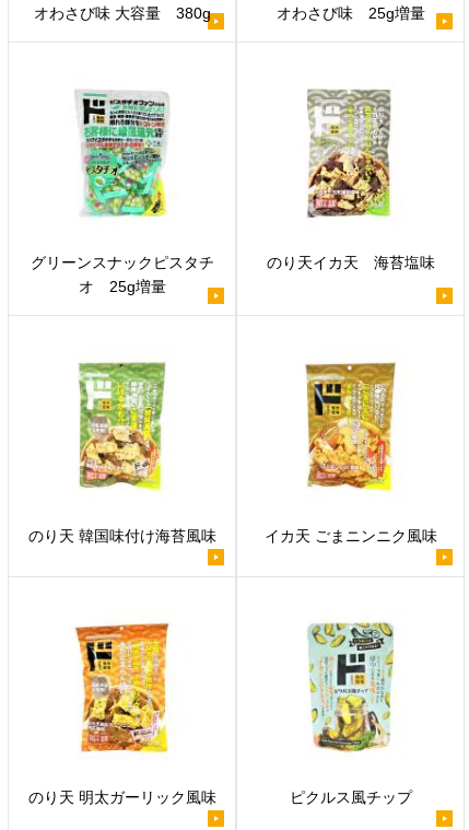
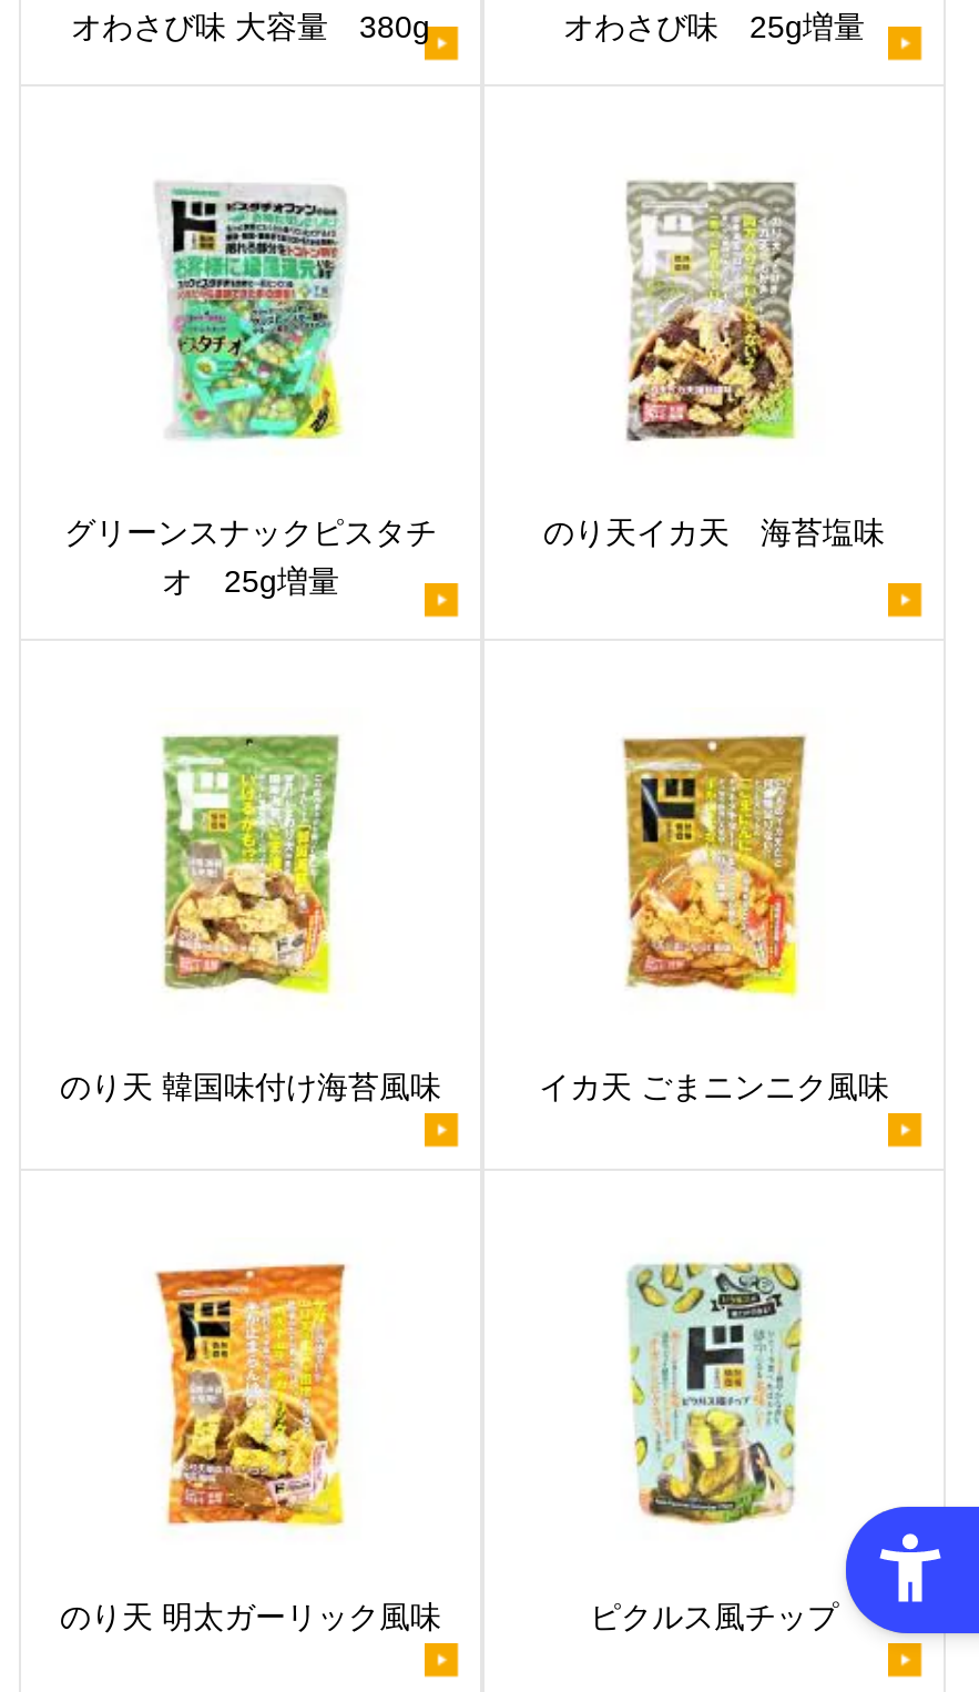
none -> [844,1504,972,1639] [image]

